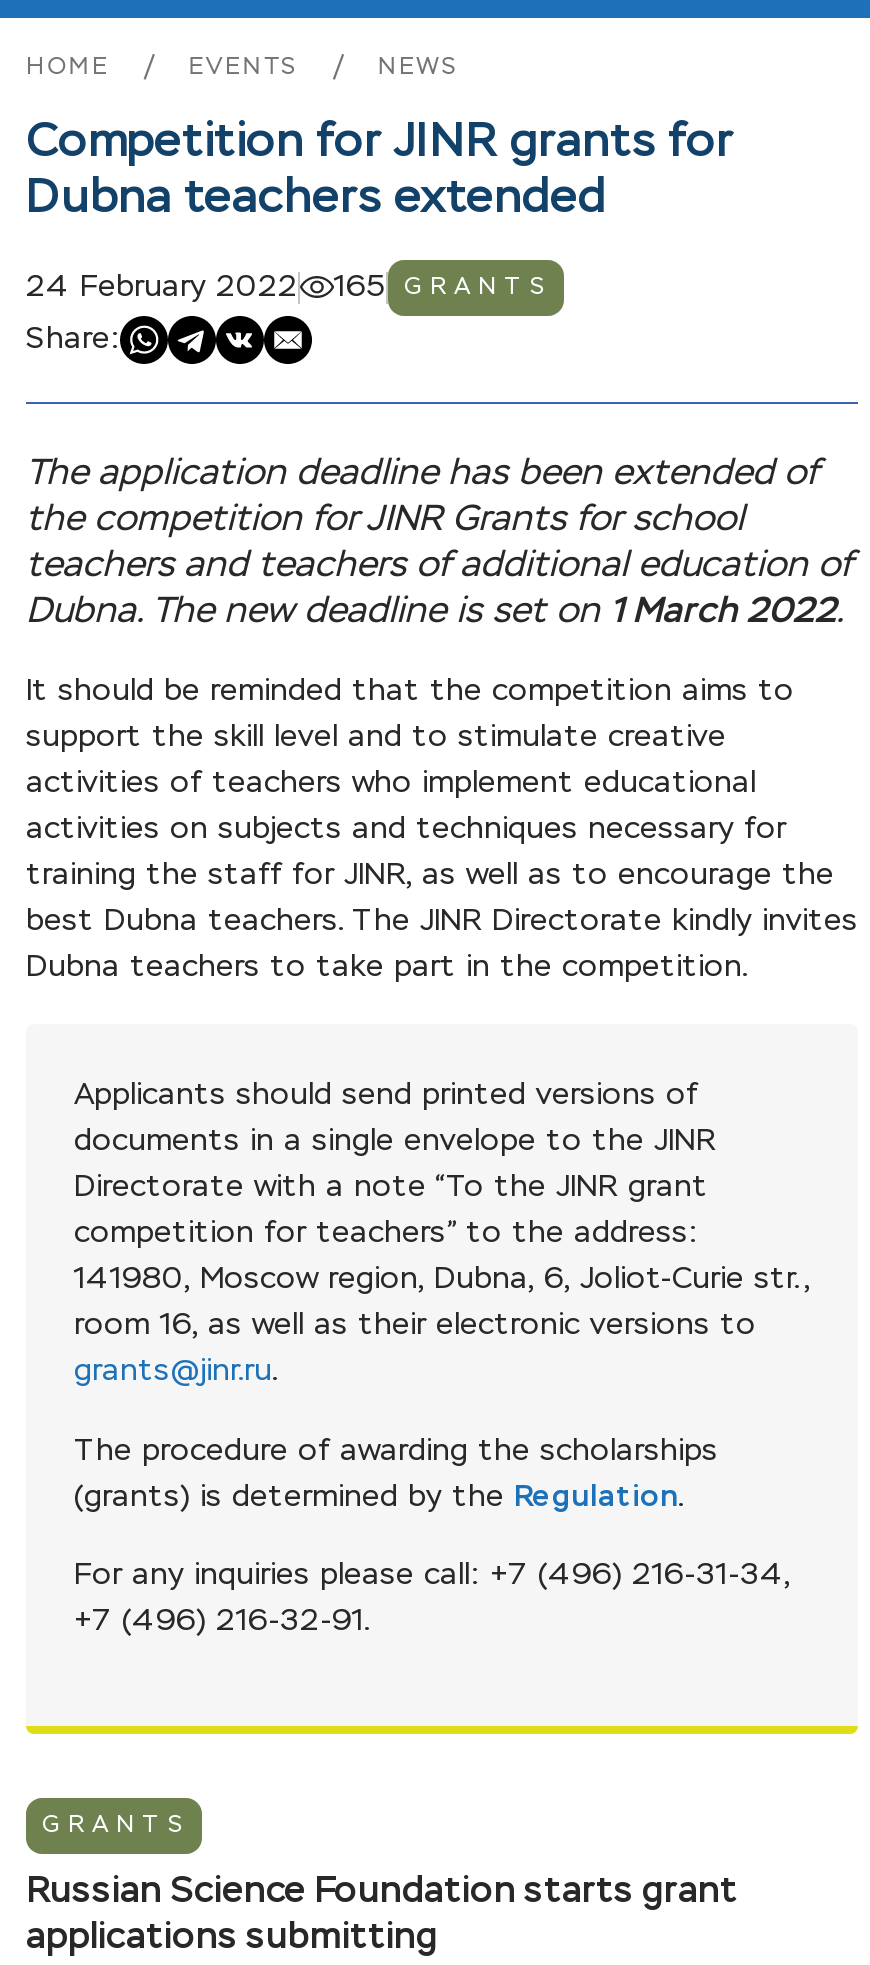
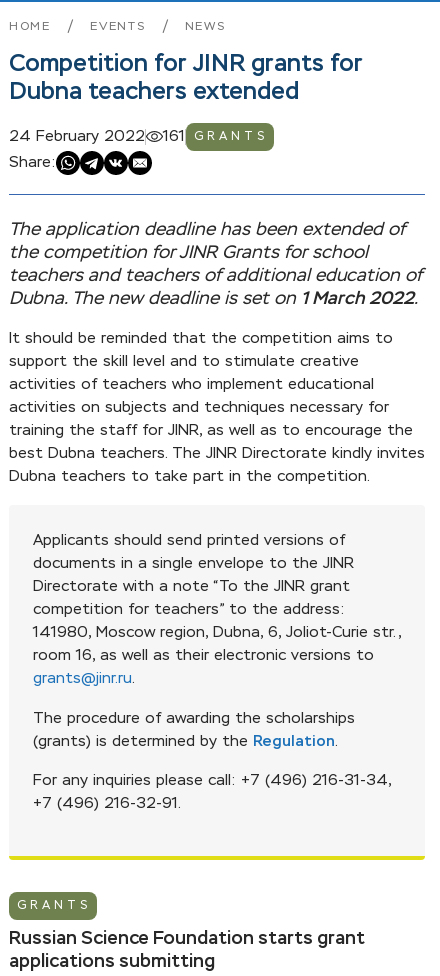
[26,272,552,302] 24 February 2022 165 GRANTS -> [9,129,268,144] 24 February 2022 161 GRANTS

